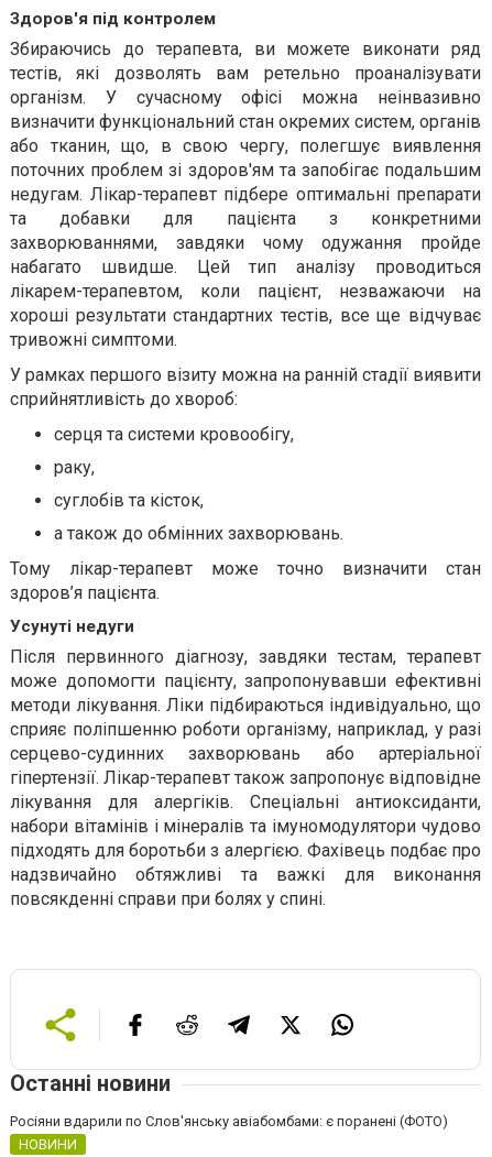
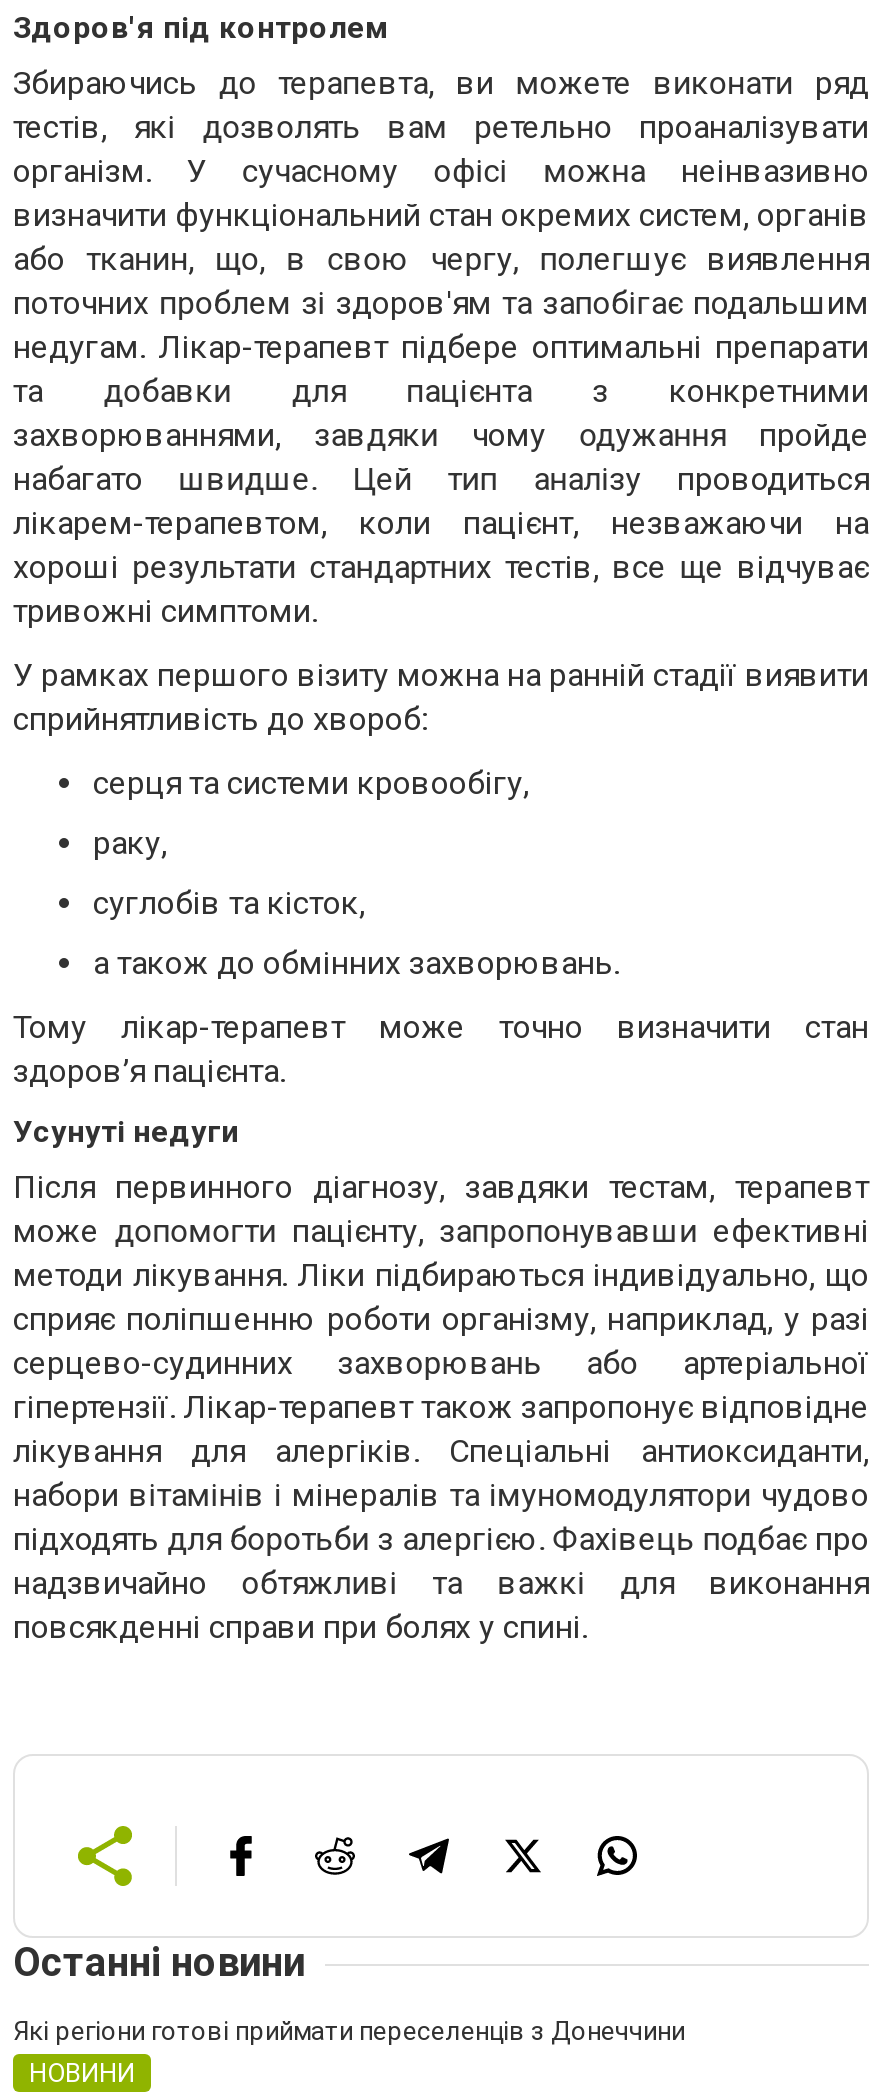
[10,1113,448,1129] Росіяни вдарили по Слов'янську авіабомбами: є поранені (ФОТО) -> [13,2015,685,2045] Які регіони готові приймати переселенців з Донеччини

